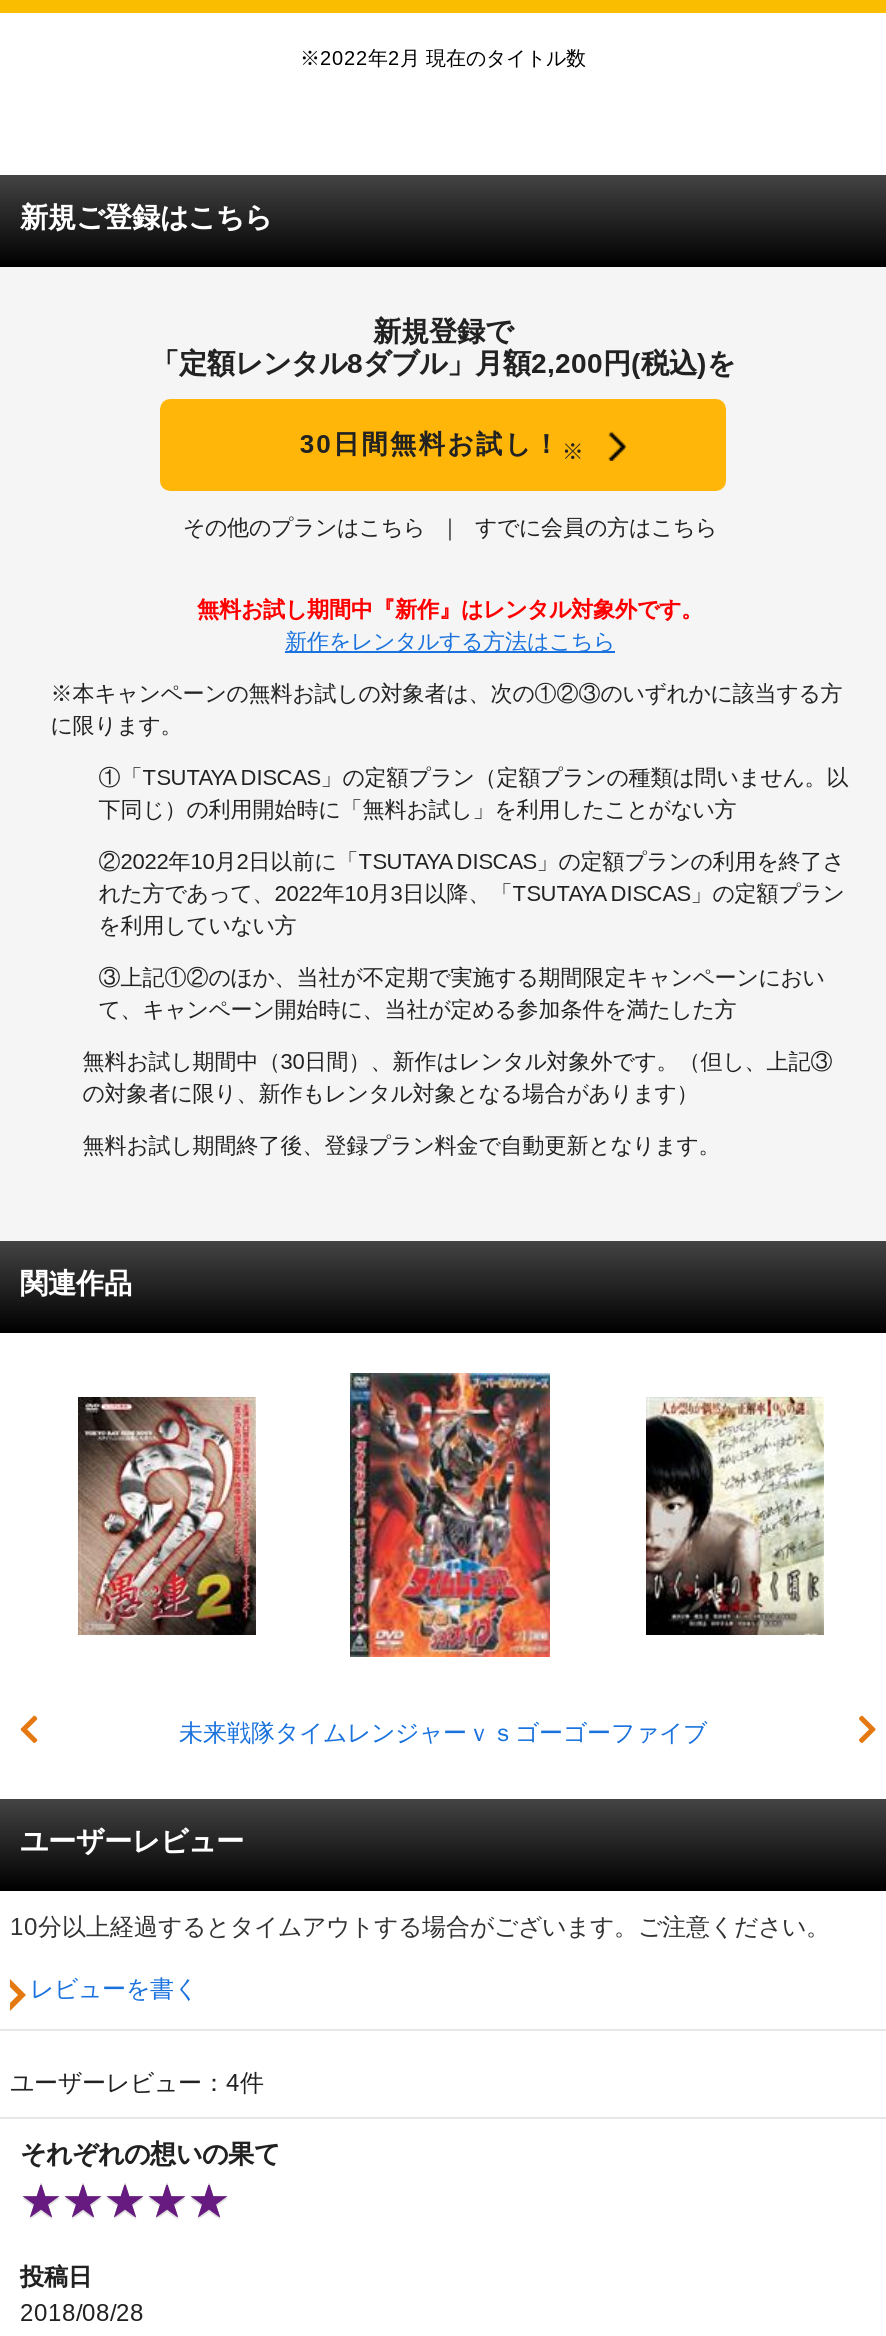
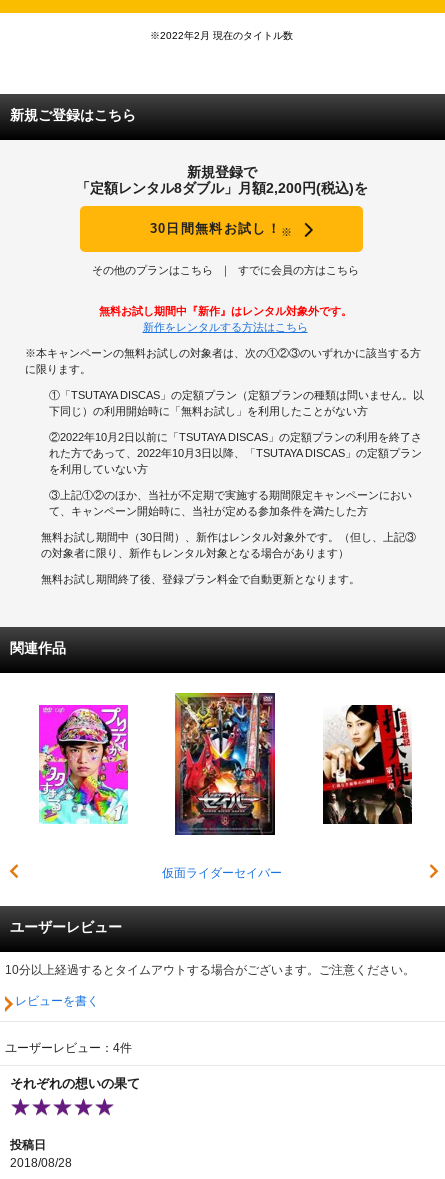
[179,1371,707,1747] [image] | 未来戦隊タイムレンジャーｖｓゴーゴーファイブ -> [161,692,281,880] [image] | 仮面ライダーセイバー
[76,1395,258,1637] [image] -> [38,704,129,825] [image]
[644,1395,824,1633] [image] -> [323,704,413,824] [image]

